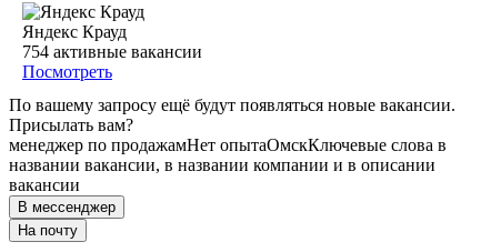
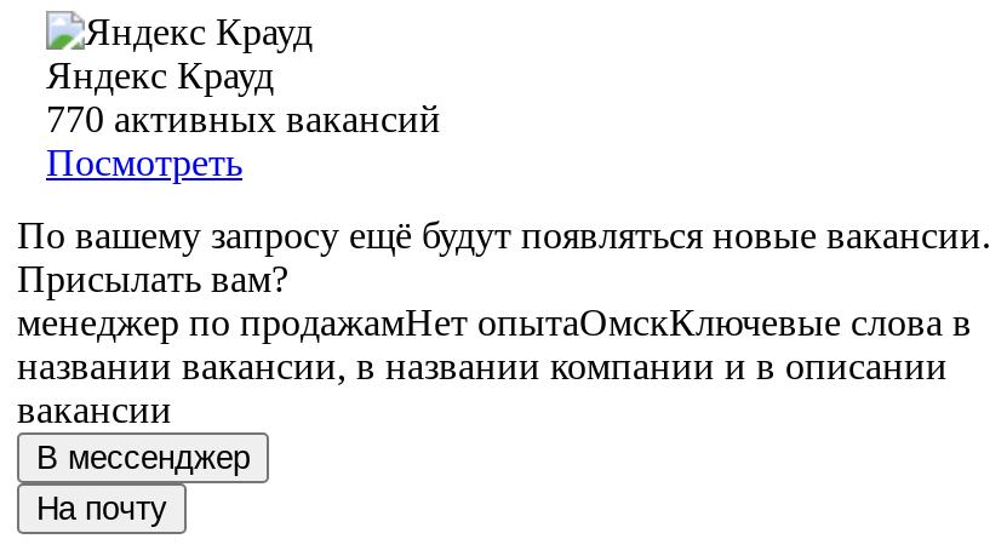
[22,43,202,61] 754 активные вакансии -> [46,99,441,140] 770 активных вакансий

